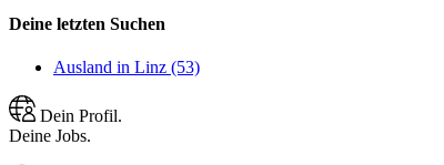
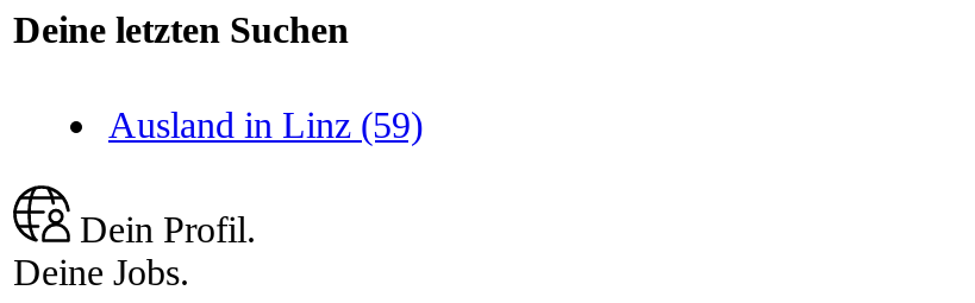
[53,58,200,77] Ausland in Linz (53) -> [108,104,423,144] Ausland in Linz (59)

